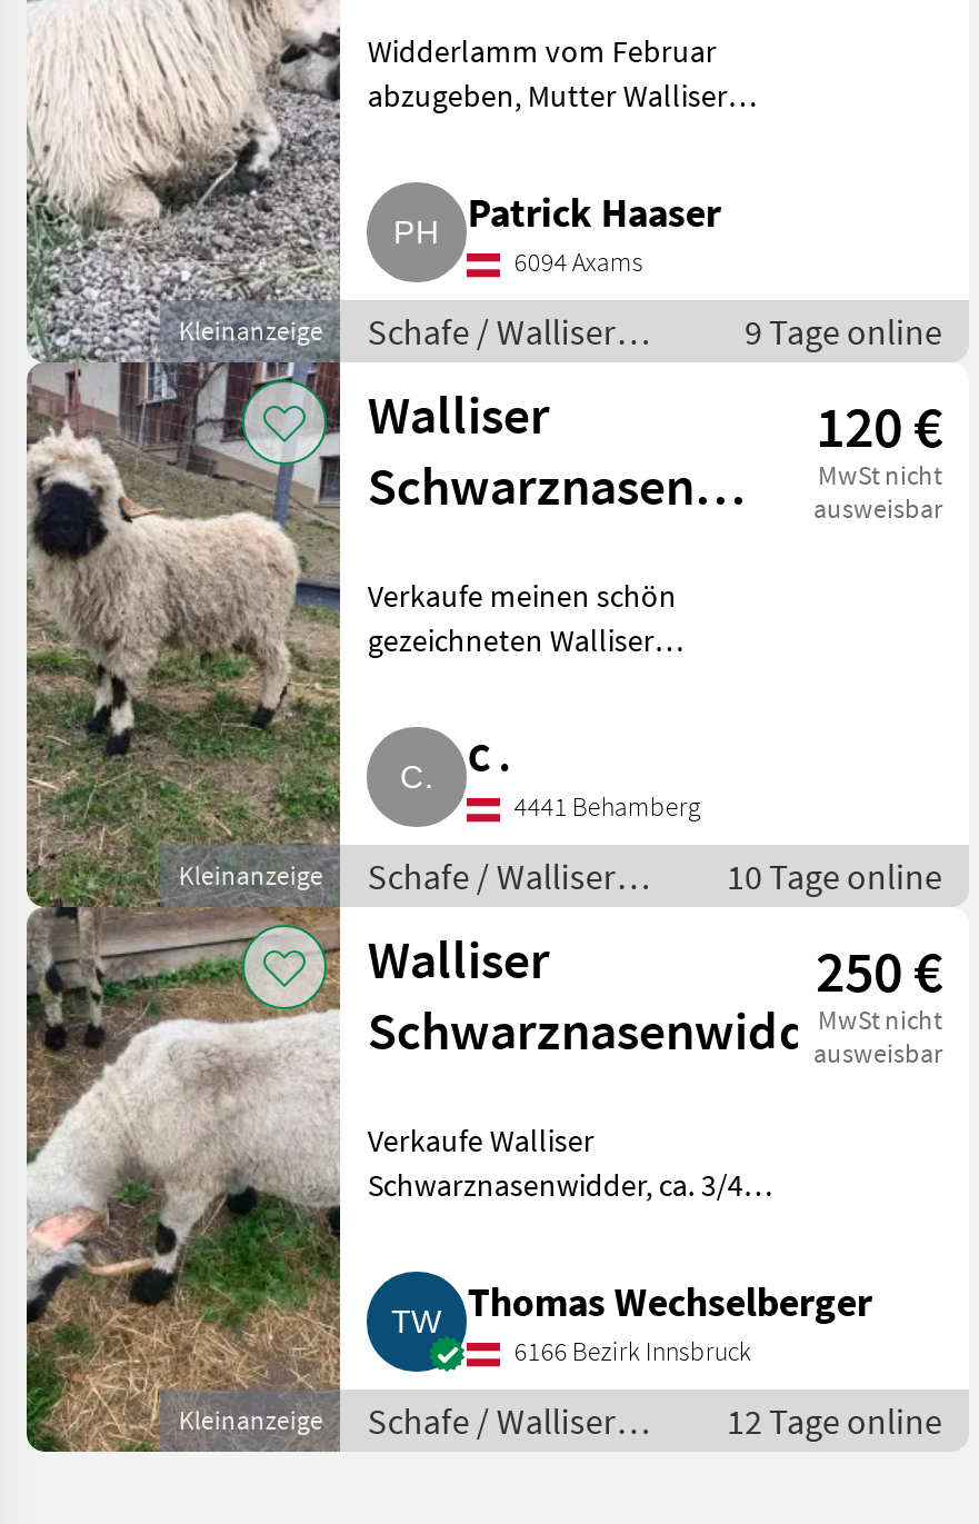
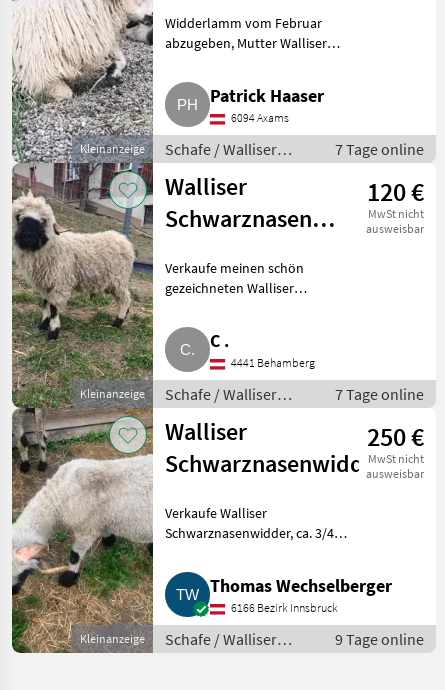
[731,309,942,353] 9 Tage online -> [329,139,424,159] 7 Tage online
[713,854,942,898] 10 Tage online -> [329,384,424,404] 7 Tage online
[713,1398,942,1443] 12 Tage online -> [329,629,424,649] 9 Tage online

